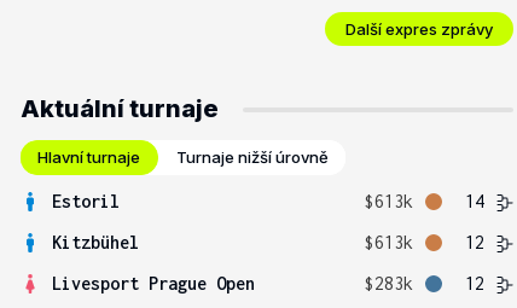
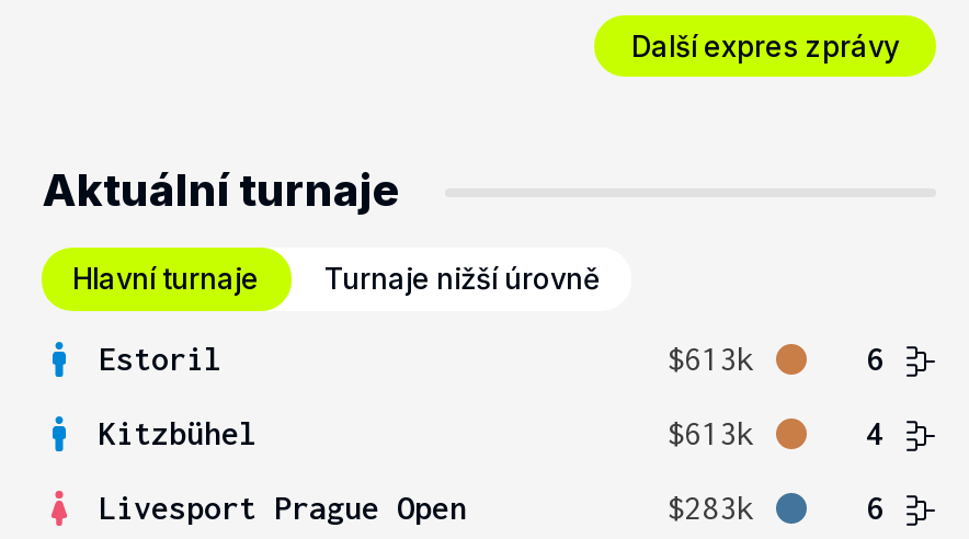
[465,191,484,211] 14 -> [866,340,884,377] 6
[465,232,484,252] 12 -> [866,414,884,451] 4
[465,273,484,294] 12 -> [866,489,884,526] 6

